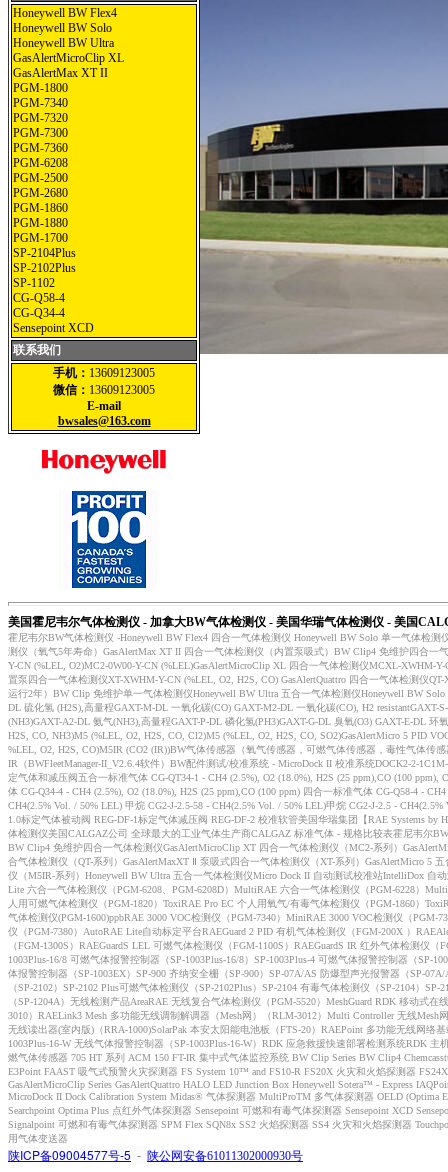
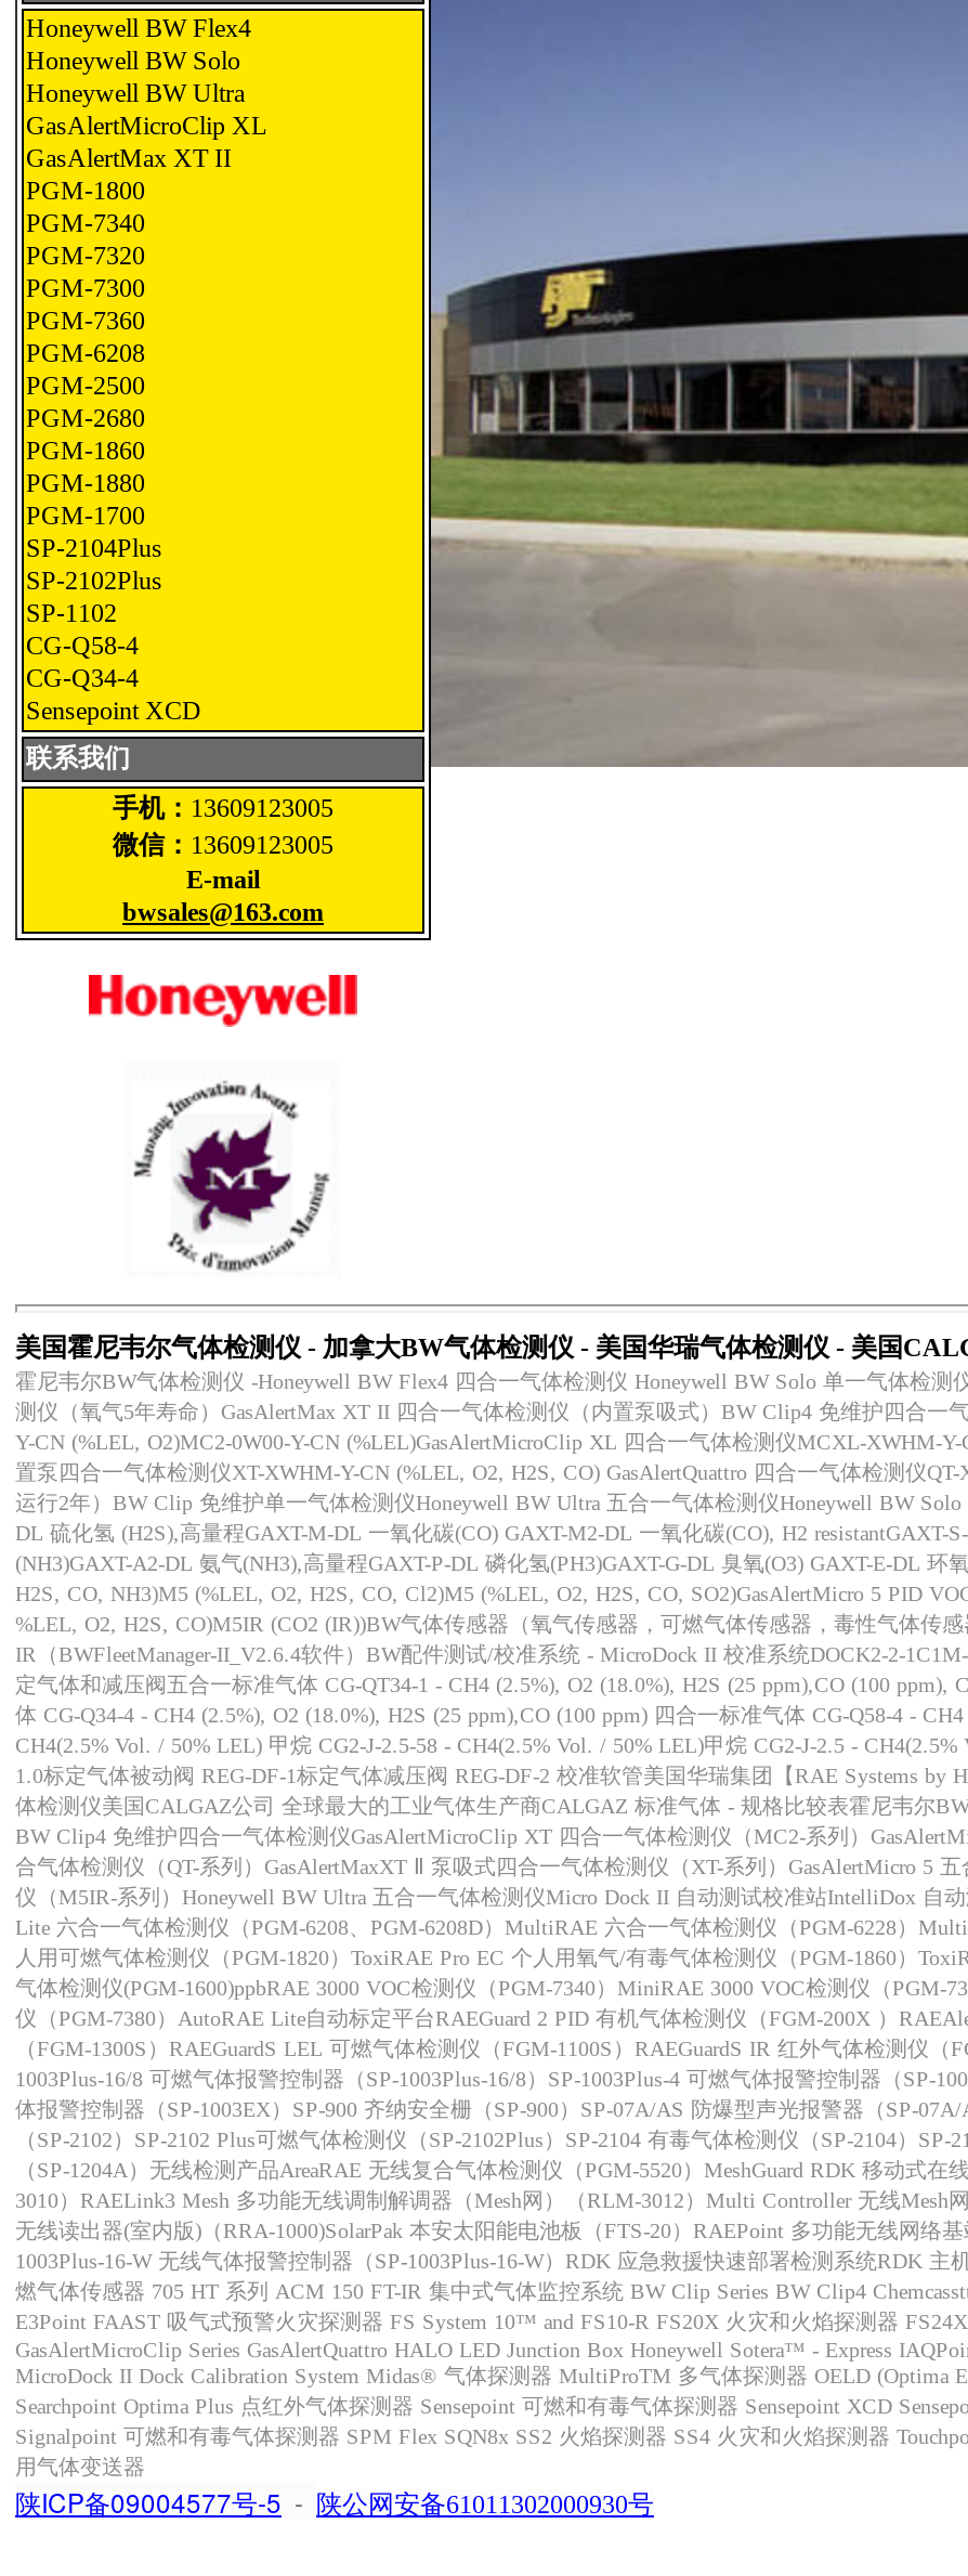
[64,490,152,589] [image] -> [132,1064,329,1274] [image]

